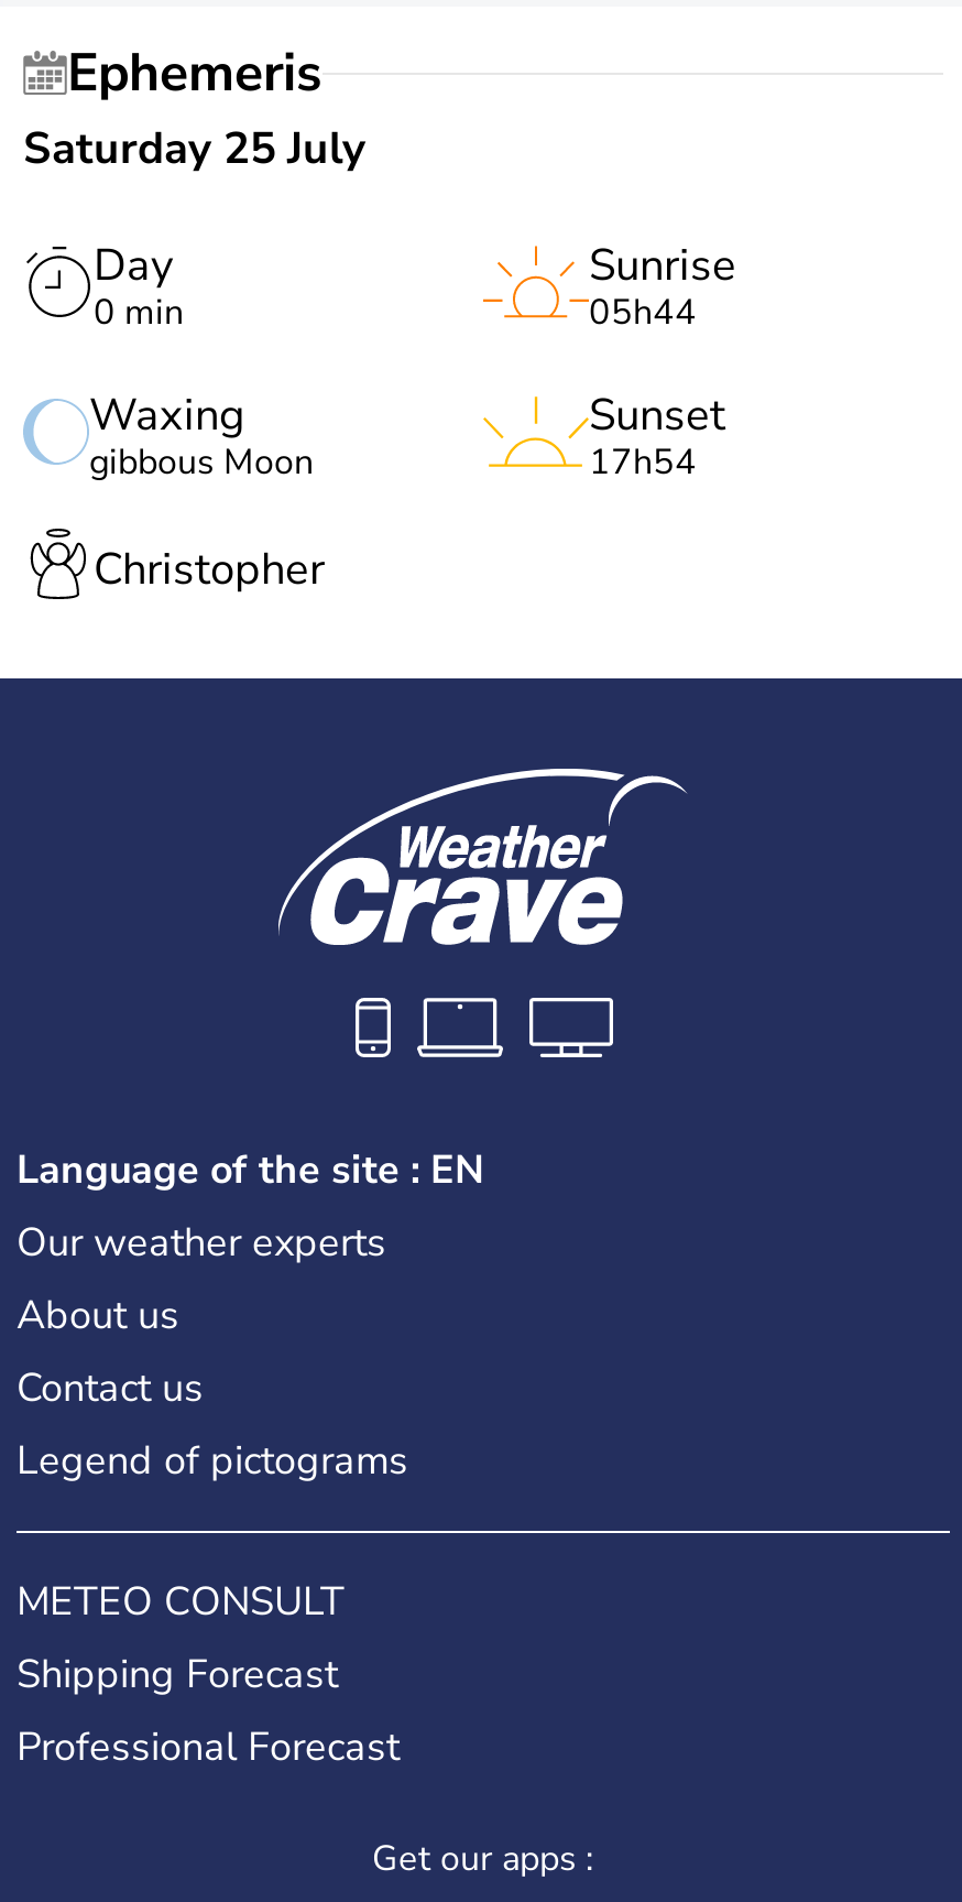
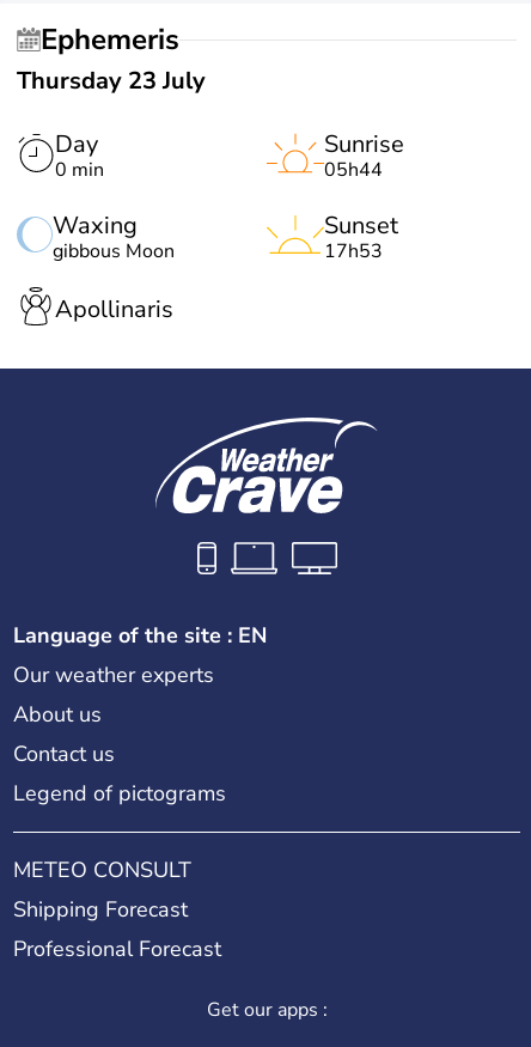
[23,119,367,178] Saturday 25 July -> [17,65,206,97] Thursday 23 July
[589,438,697,487] 17h54 -> [324,238,383,264] 17h53
[94,539,325,598] Christopher -> [55,293,173,325] Apollinaris

